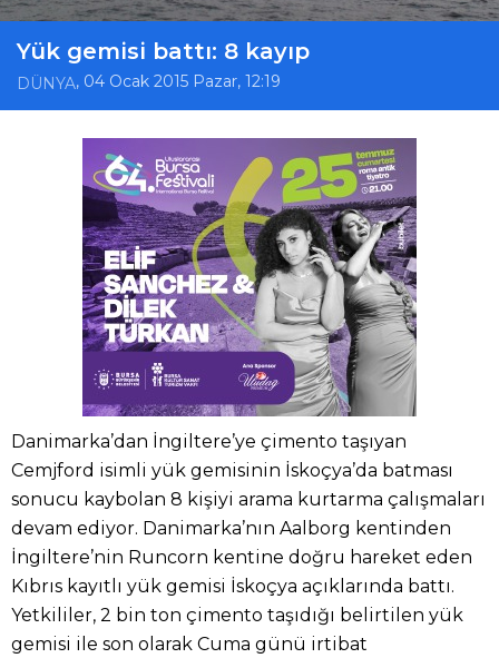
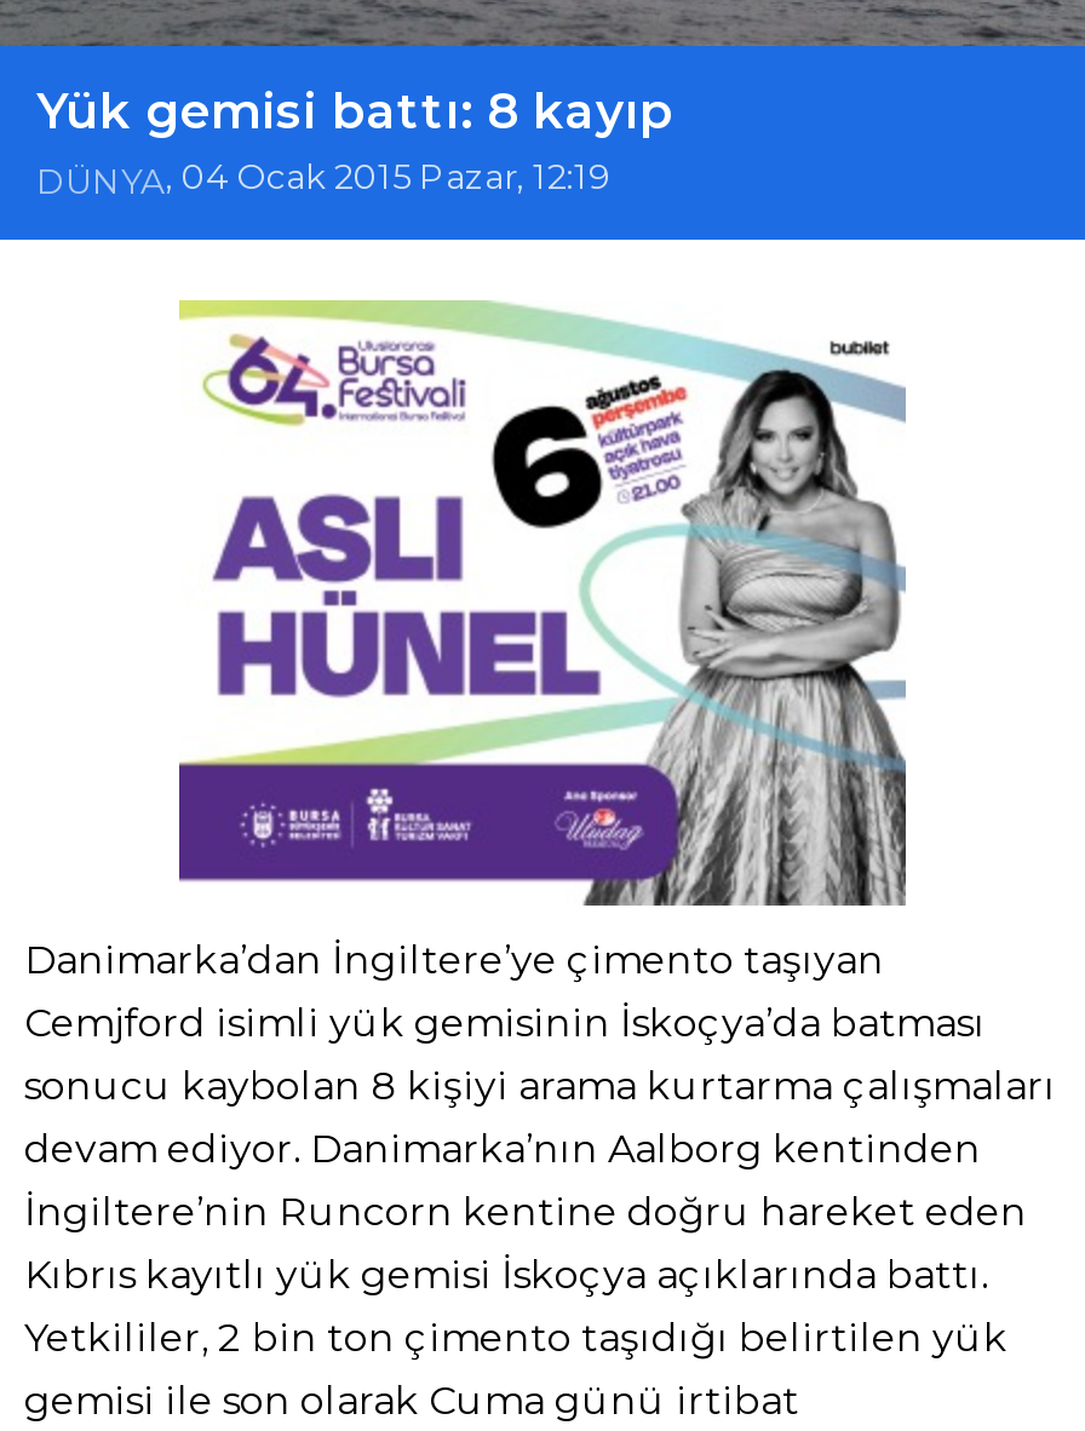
[81,137,418,418] [image] -> [177,298,906,906] [image]

